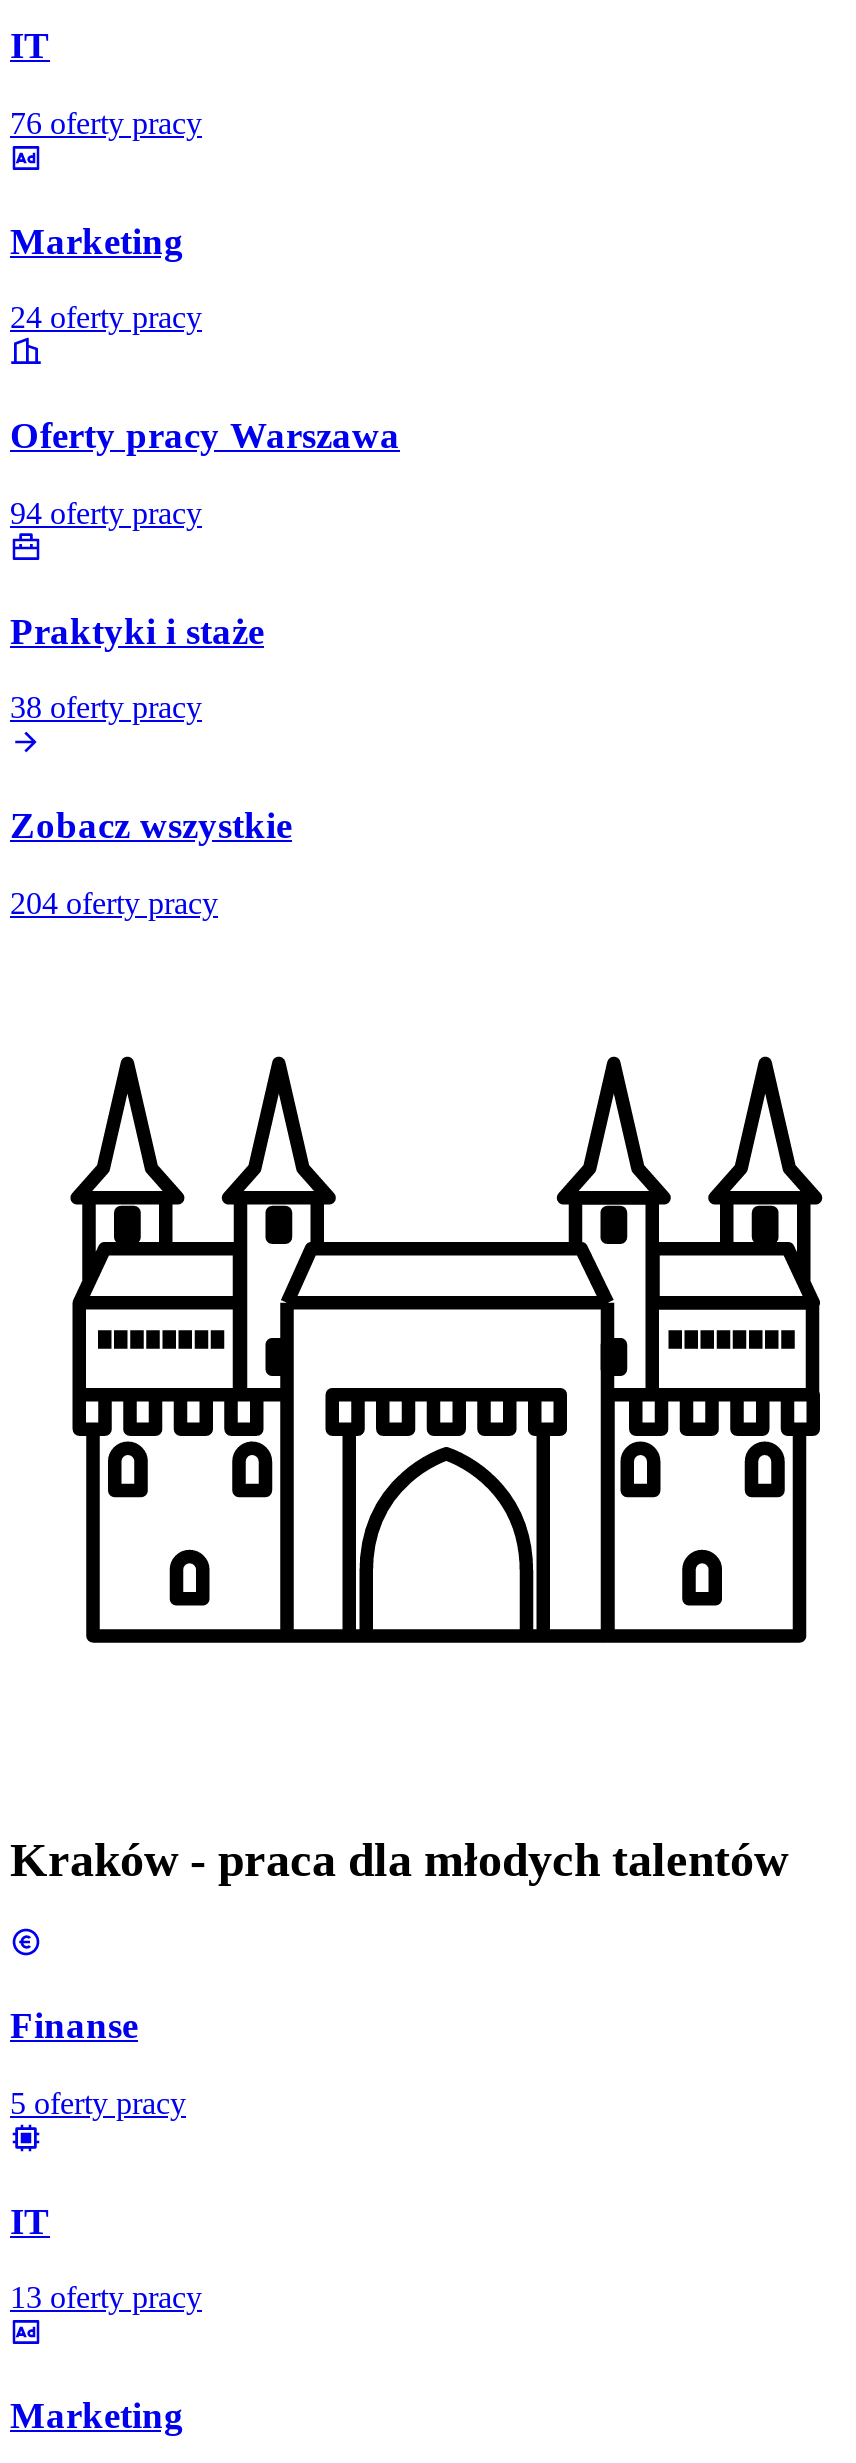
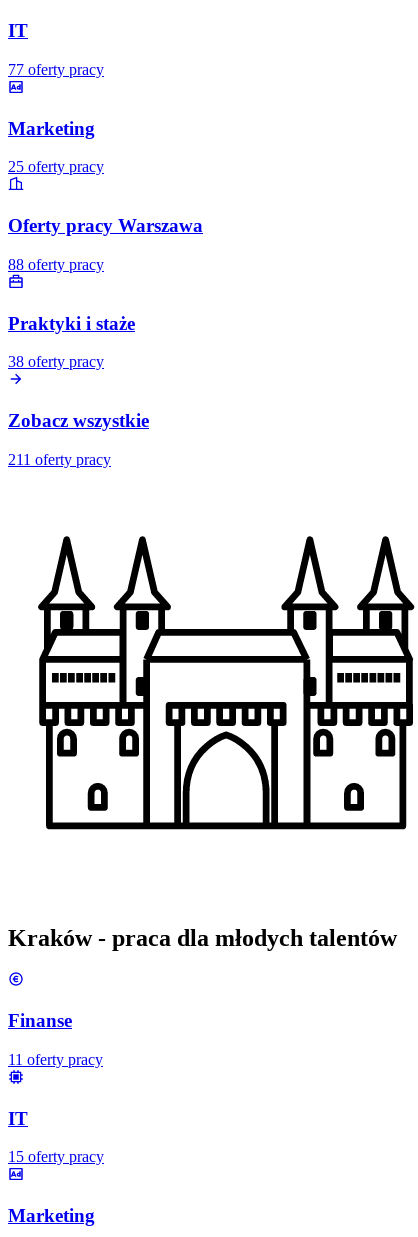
[10,106,202,140] 76 oferty pracy -> [8,61,104,78] 77 oferty pracy
[10,301,202,335] 24 oferty pracy -> [8,158,104,175] 25 oferty pracy
[10,496,202,530] 94 oferty pracy -> [8,256,104,273] 88 oferty pracy
[10,885,218,919] 204 oferty pracy -> [8,451,111,468] 211 oferty pracy
[10,2086,186,2120] 5 oferty pracy -> [8,1051,103,1068] 11 oferty pracy
[10,2281,202,2315] 13 oferty pracy -> [8,1148,104,1165] 15 oferty pracy

